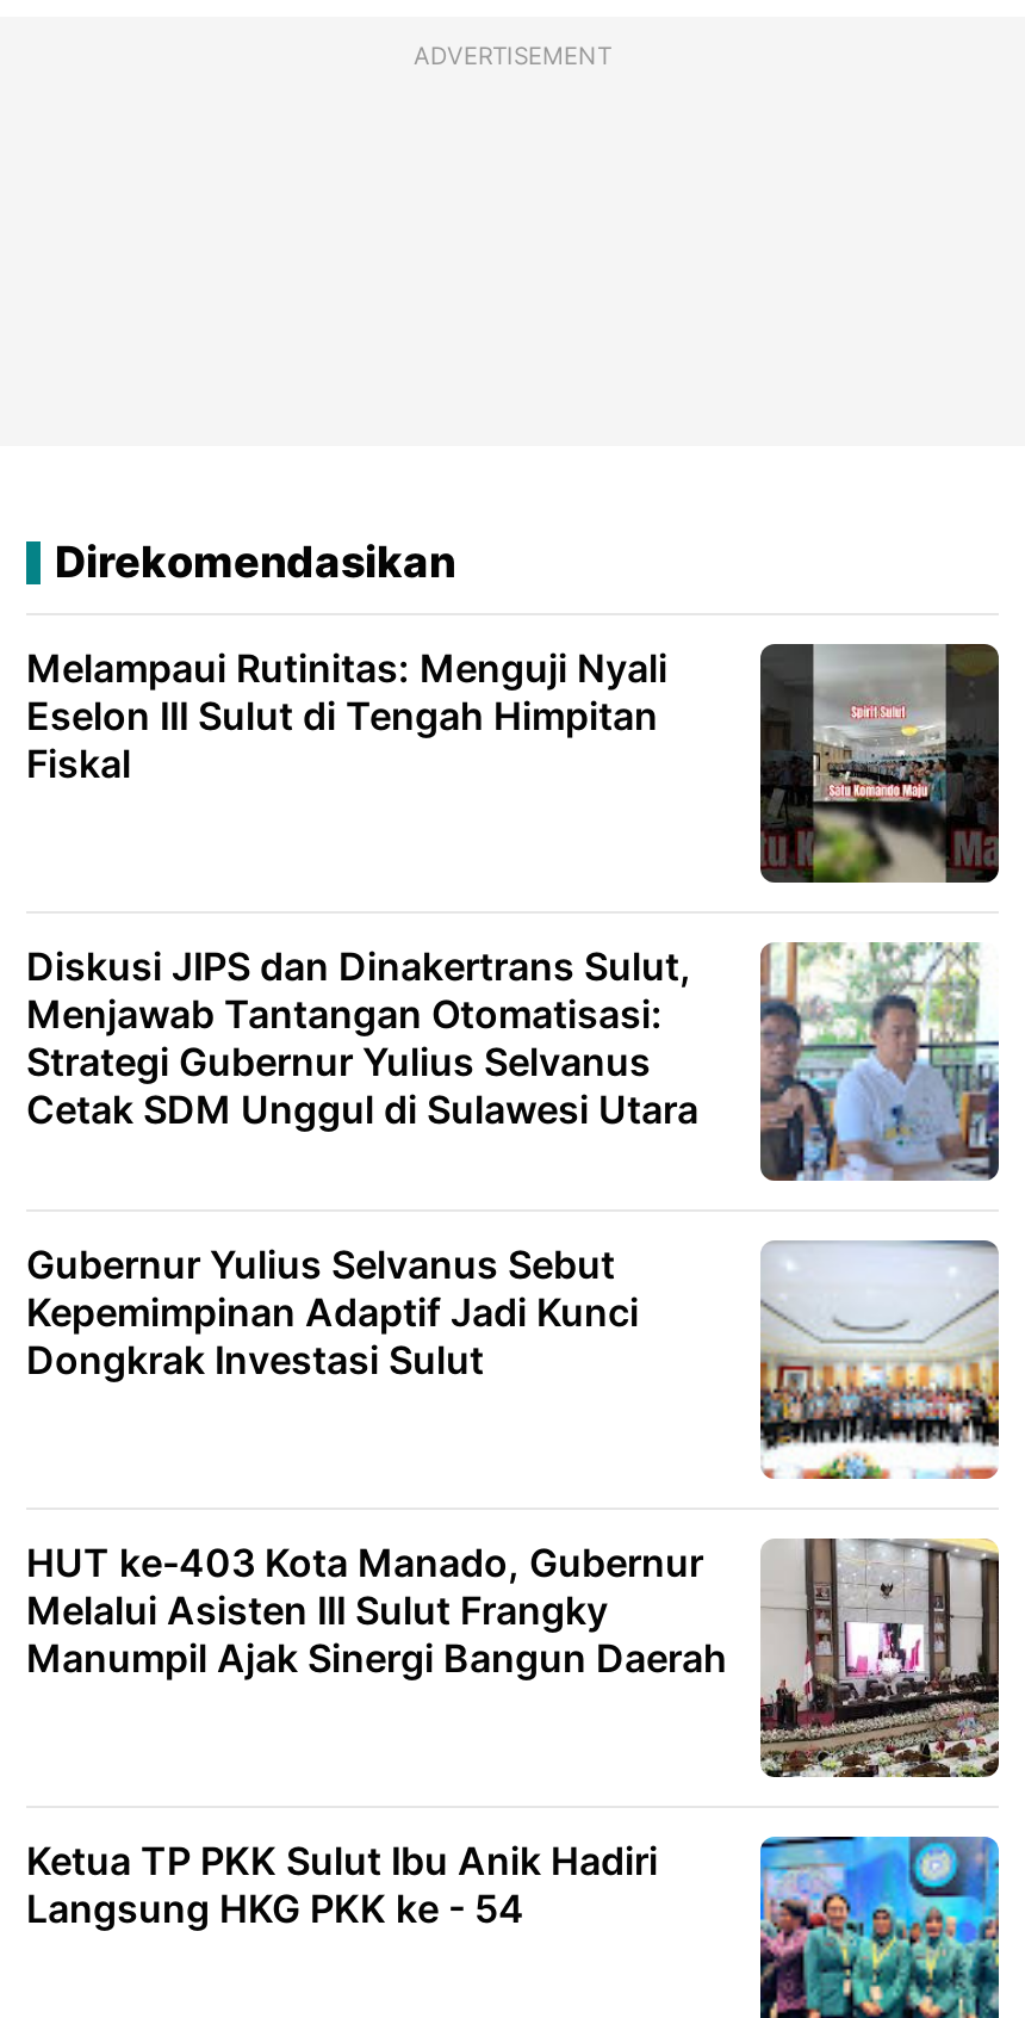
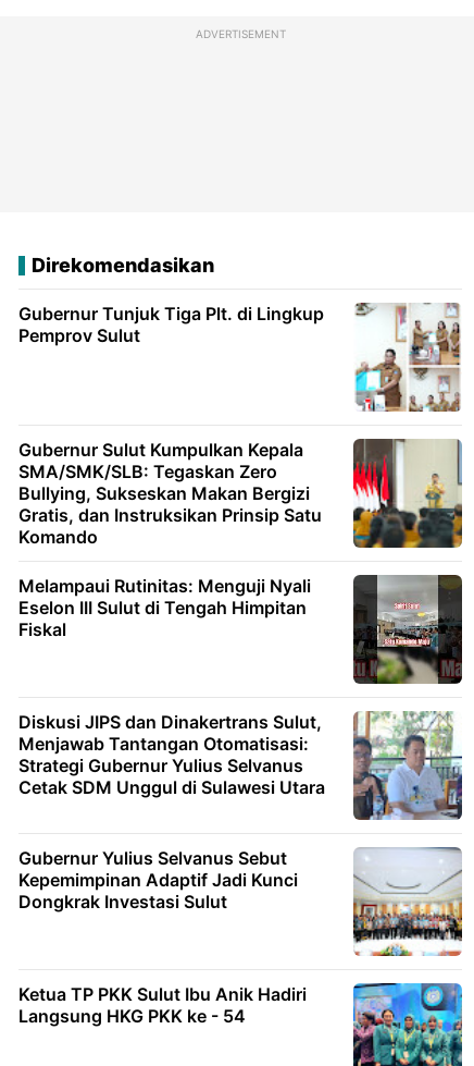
none -> [18,303,461,413] [image] | Gubernur Tunjuk Tiga Plt. di Lingkup | Pemprov Sulut
none -> [18,438,463,549] [image] | Gubernur Sulut Kumpulkan Kepala | SMA/SMK/SLB: Tegaskan Zero | Bullying, Sukseskan Makan Bergizi | Gratis, dan Instruksikan Prinsip Satu | Komando
moved [26,642,1001,1383] -> [18,574,463,912]: [image] | Melampaui Rutinitas: Menguji Nyali | Eselon III Sulut di Tengah Himpitan | ... | Kepemimpinan Adaptif Jadi Kunci | Dongkrak Investasi Sulut
[26,1539,1001,1779] [image] | HUT ke-403 Kota Manado, Gubernur | Melalui Asisten III Sulut Frangky | Manumpil Ajak Sinergi Bangun Daerah -> none

